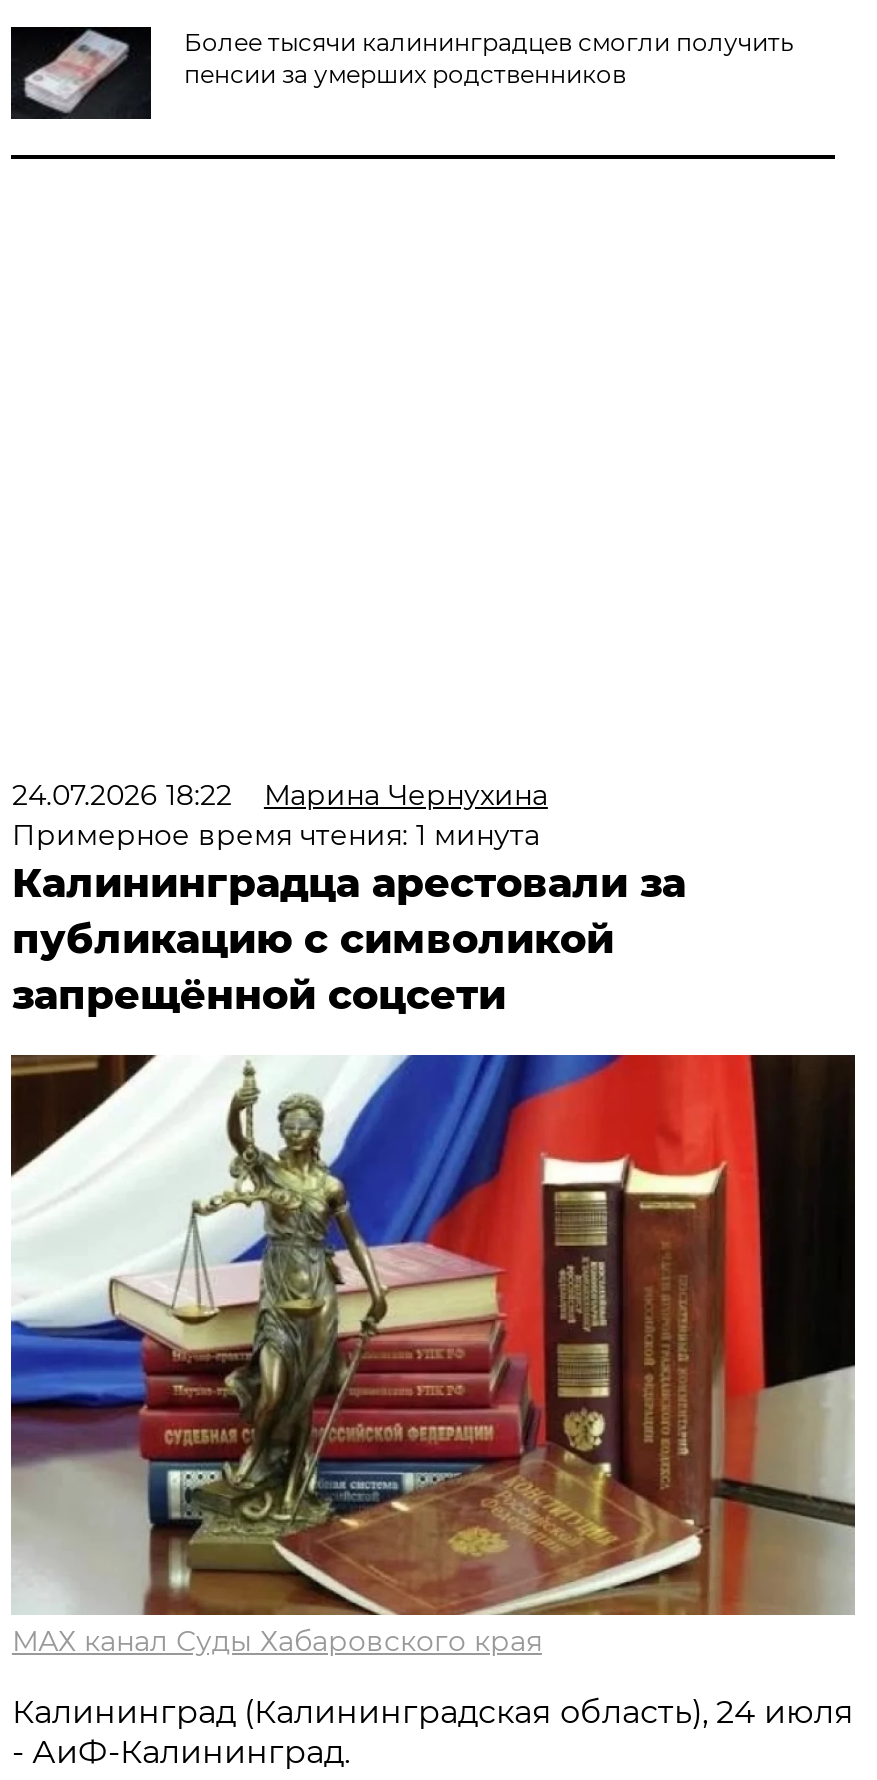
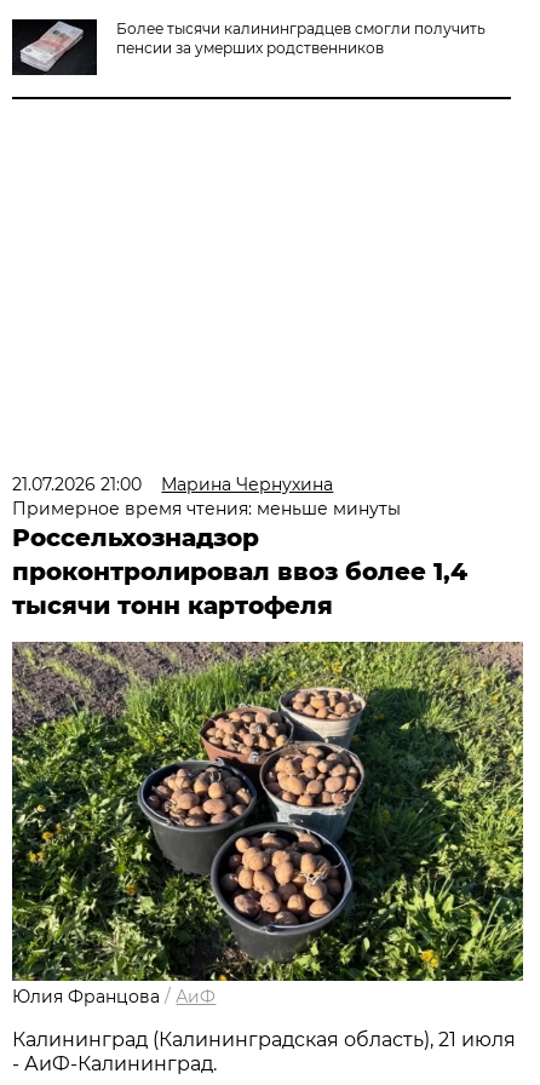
[12,777,548,813] 24.07.2026 18:22 Марина Чернухина -> [13,473,333,495] 21.07.2026 21:00 Марина Чернухина
[12,817,686,1019] Примерное время чтения: 1 минута | Калининградца арестовали за | публикацию с символикой | запрещённой соцсети -> [13,498,468,620] Примерное время чтения: меньше минуты | Россельхознадзор | проконтролировал ввоз более 1,4 | тысячи тонн картофеля
[9,1053,857,1659] [image] | МАХ канал Суды Хабаровского края -> [11,641,524,1007] [image] | Юлия Францова / АиФ
[12,1693,854,1731] Калининград (Калининградская область), 24 июля -> [13,1028,516,1051] Калининград (Калининградская область), 21 июля

